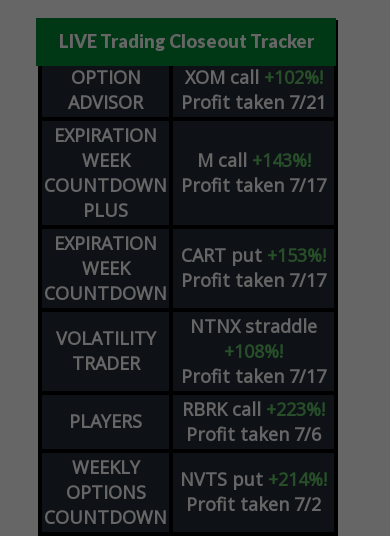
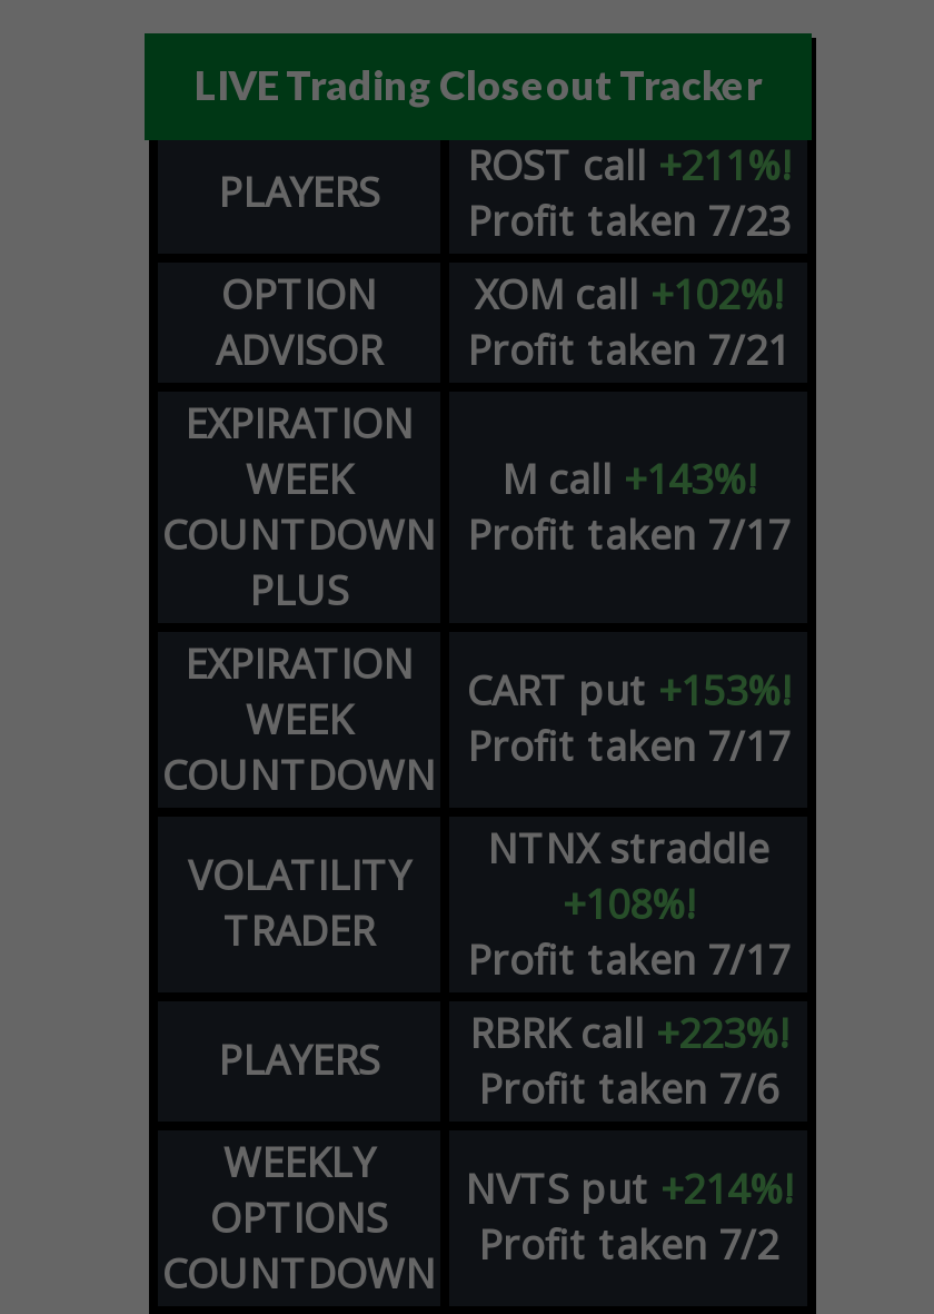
none -> [218,139,789,248] PLAYERS | ROST call +211%! | Profit taken 7/23

